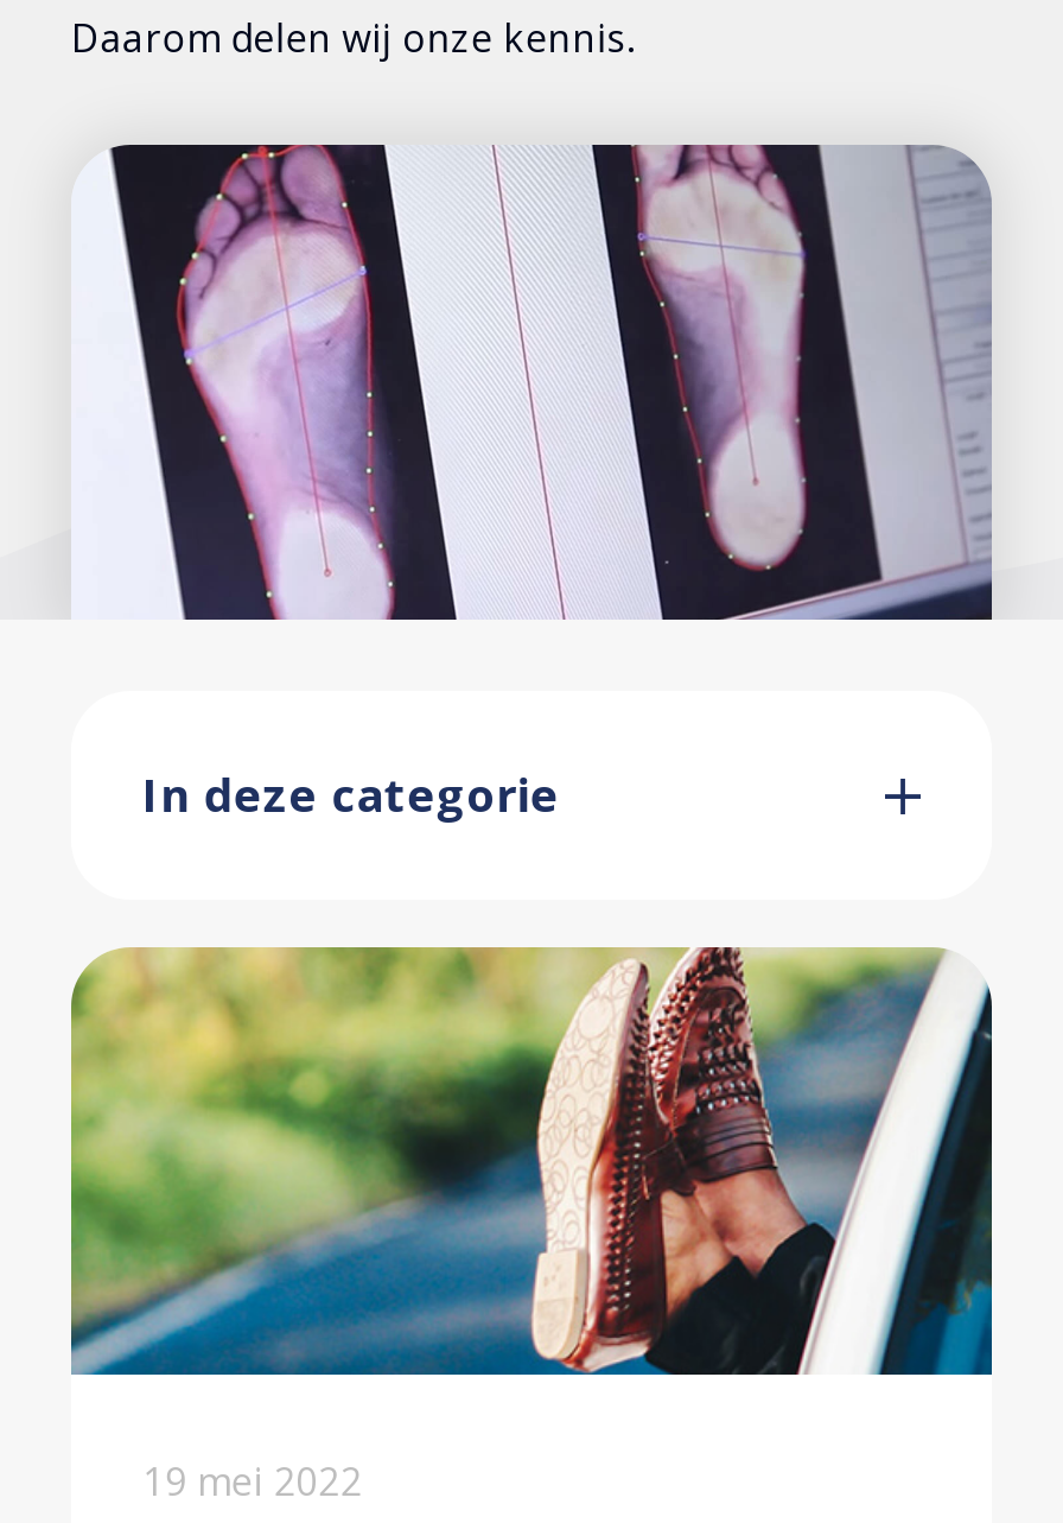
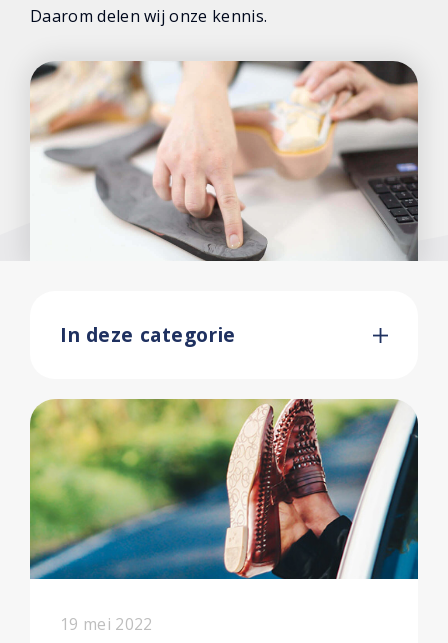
[71,142,992,622] [image] -> [30,60,419,262] [image]

